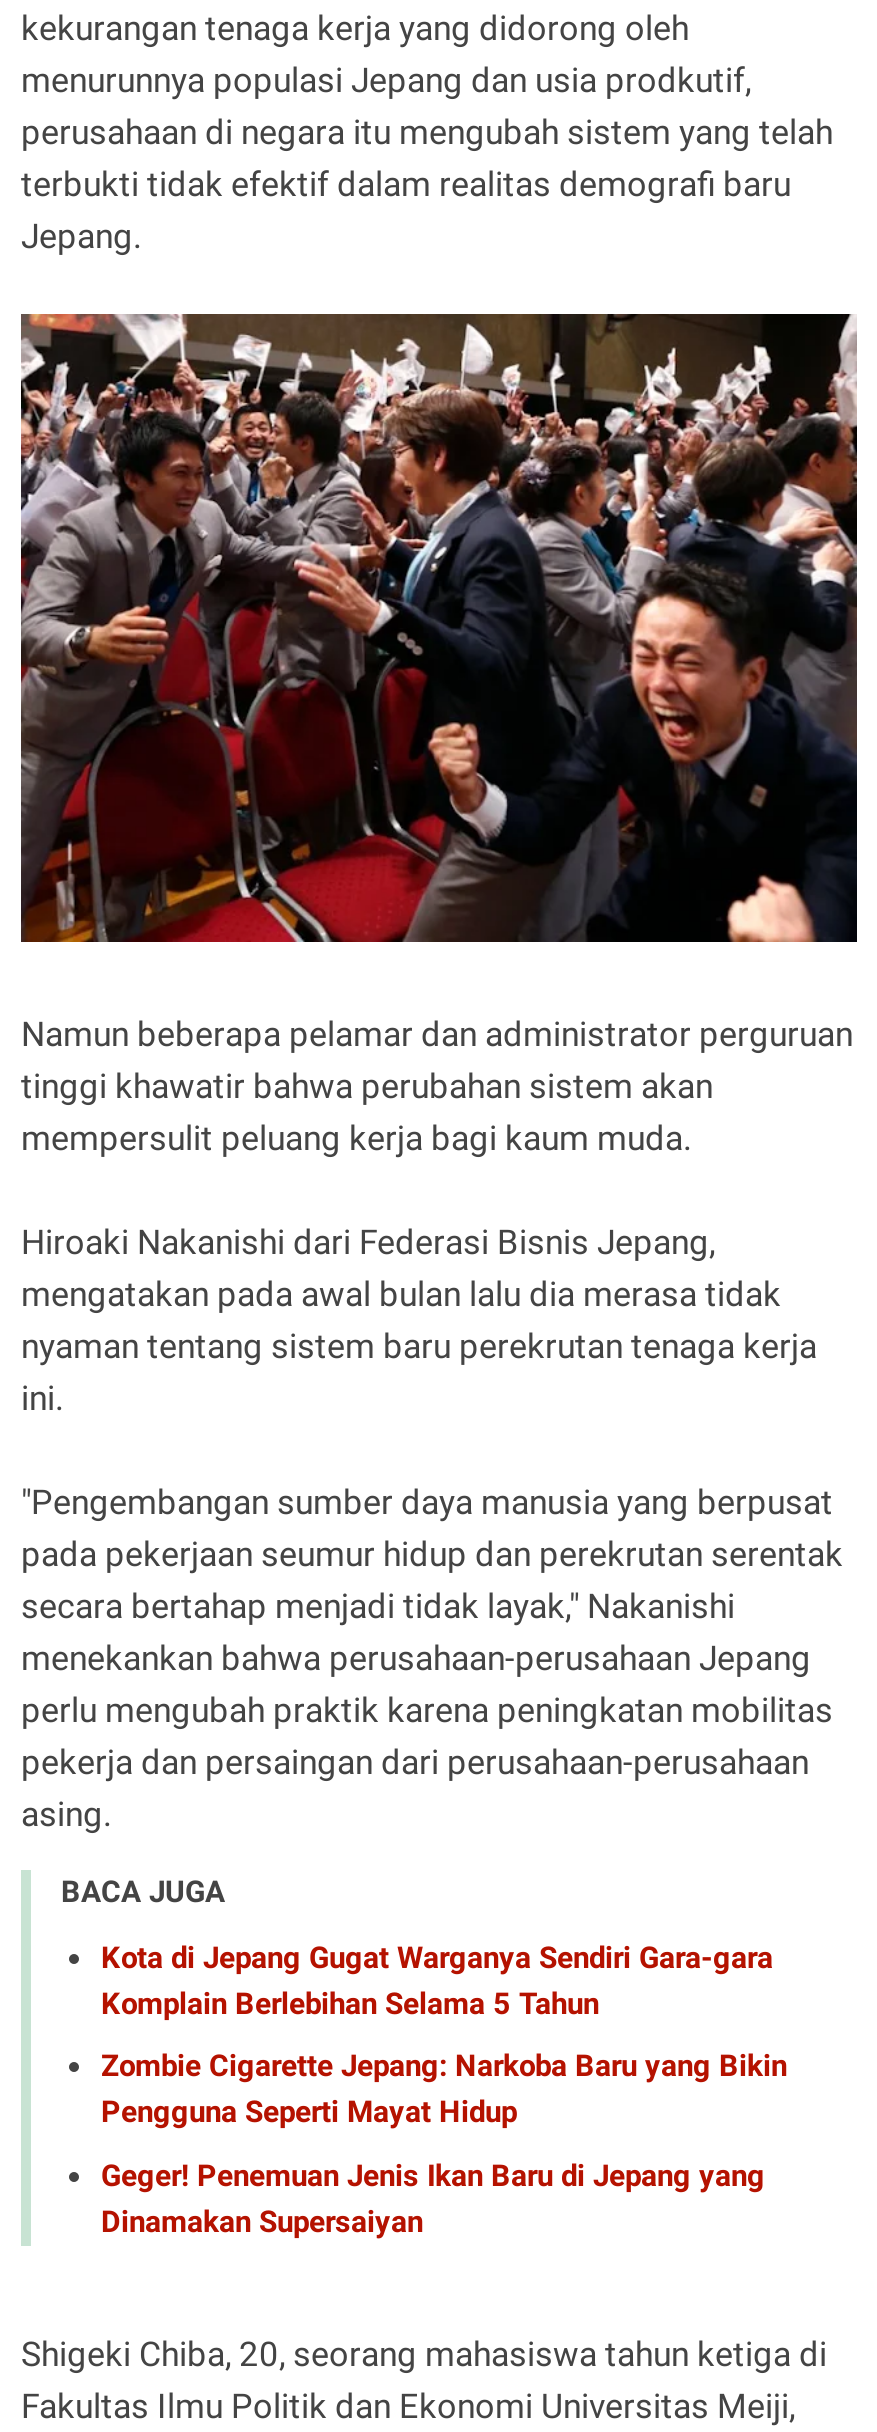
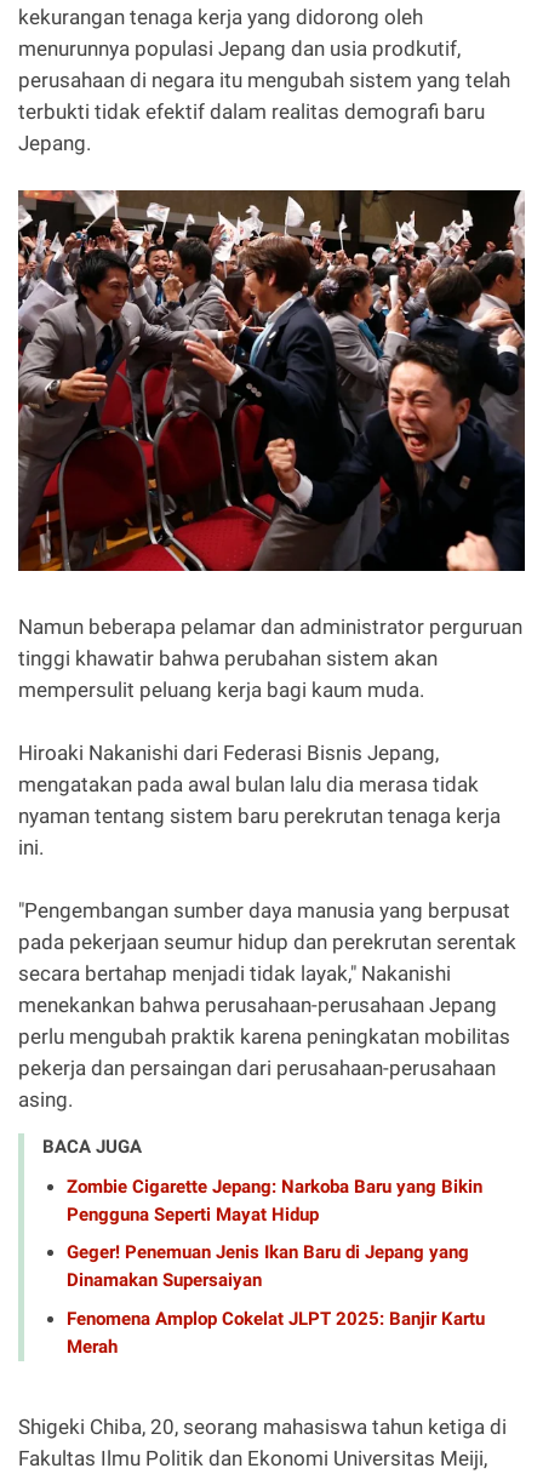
[101,1940,773,2022] Kota di Jepang Gugat Warganya Sendiri Gara-gara | Komplain Berlebihan Selama 5 Tahun -> none
moved [101,2049,787,2240] -> [67,1176,482,1292]: Zombie Cigarette Jepang: Narkoba Baru yang Bikin | Pengguna Seperti Mayat Hidup | Geger! Penemuan Jenis Ikan Baru di Jepang yang | Dinamakan Supersaiyan
none -> [67,1308,485,1358] Fenomena Amplop Cokelat JLPT 2025: Banjir Kartu | Merah

